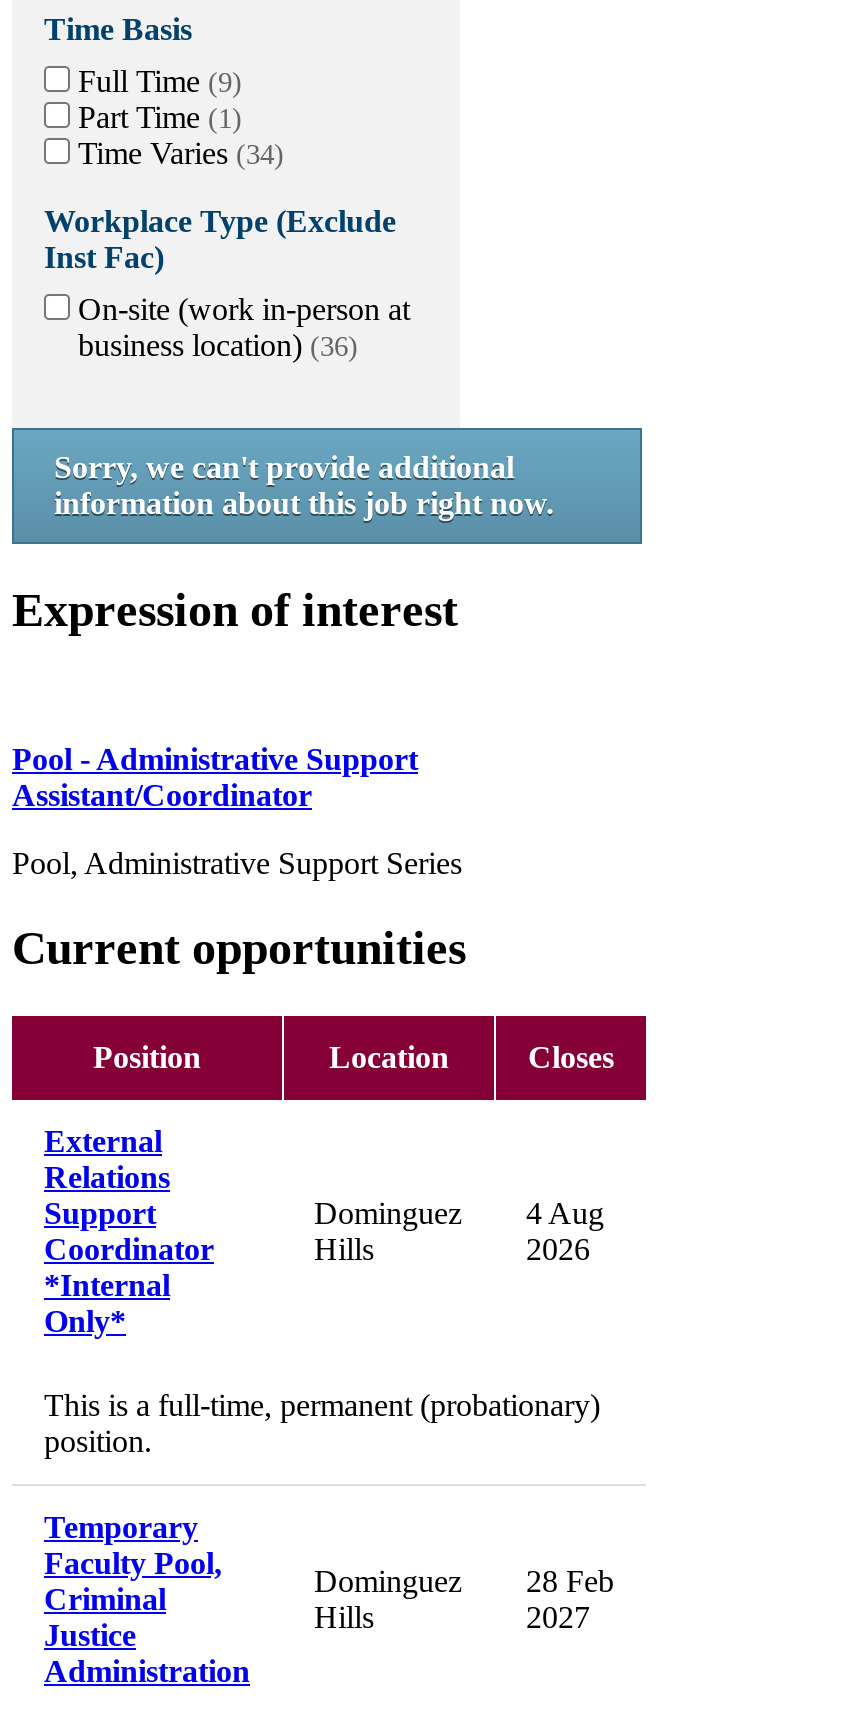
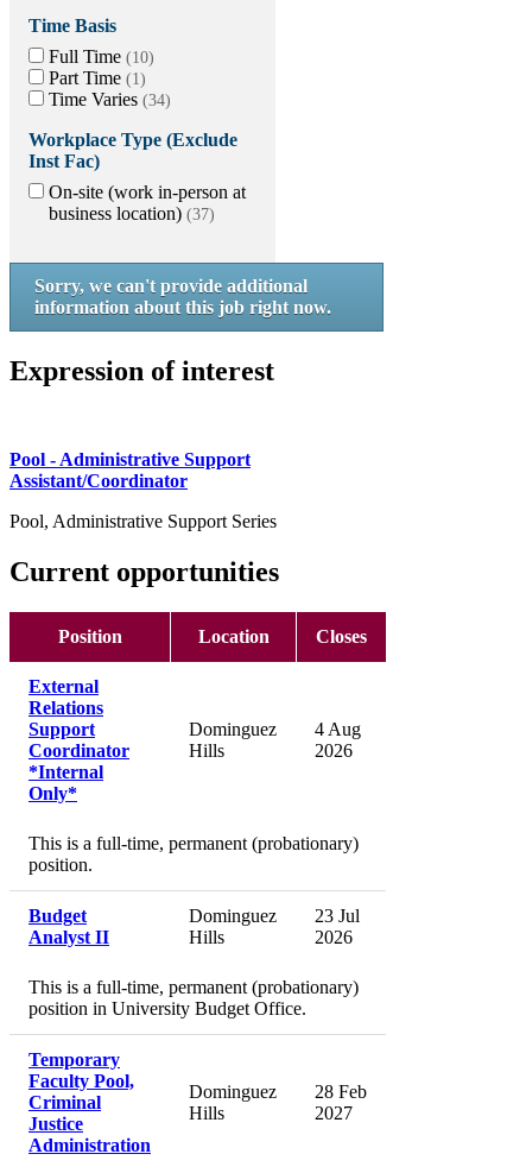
[78,64,232,98] Full Time 9 -> [49,46,148,66] Full Time 10
[78,328,348,362] business location) 36 -> [49,203,209,223] business location) 37
none -> [28,905,109,947] Budget | Analyst II
none -> [28,905,360,1018] 23 Jul | 2026 | This is a full-time, permanent (probationary) | position in University Budget Office.
none -> [189,905,277,947] Dominguez | Hills

